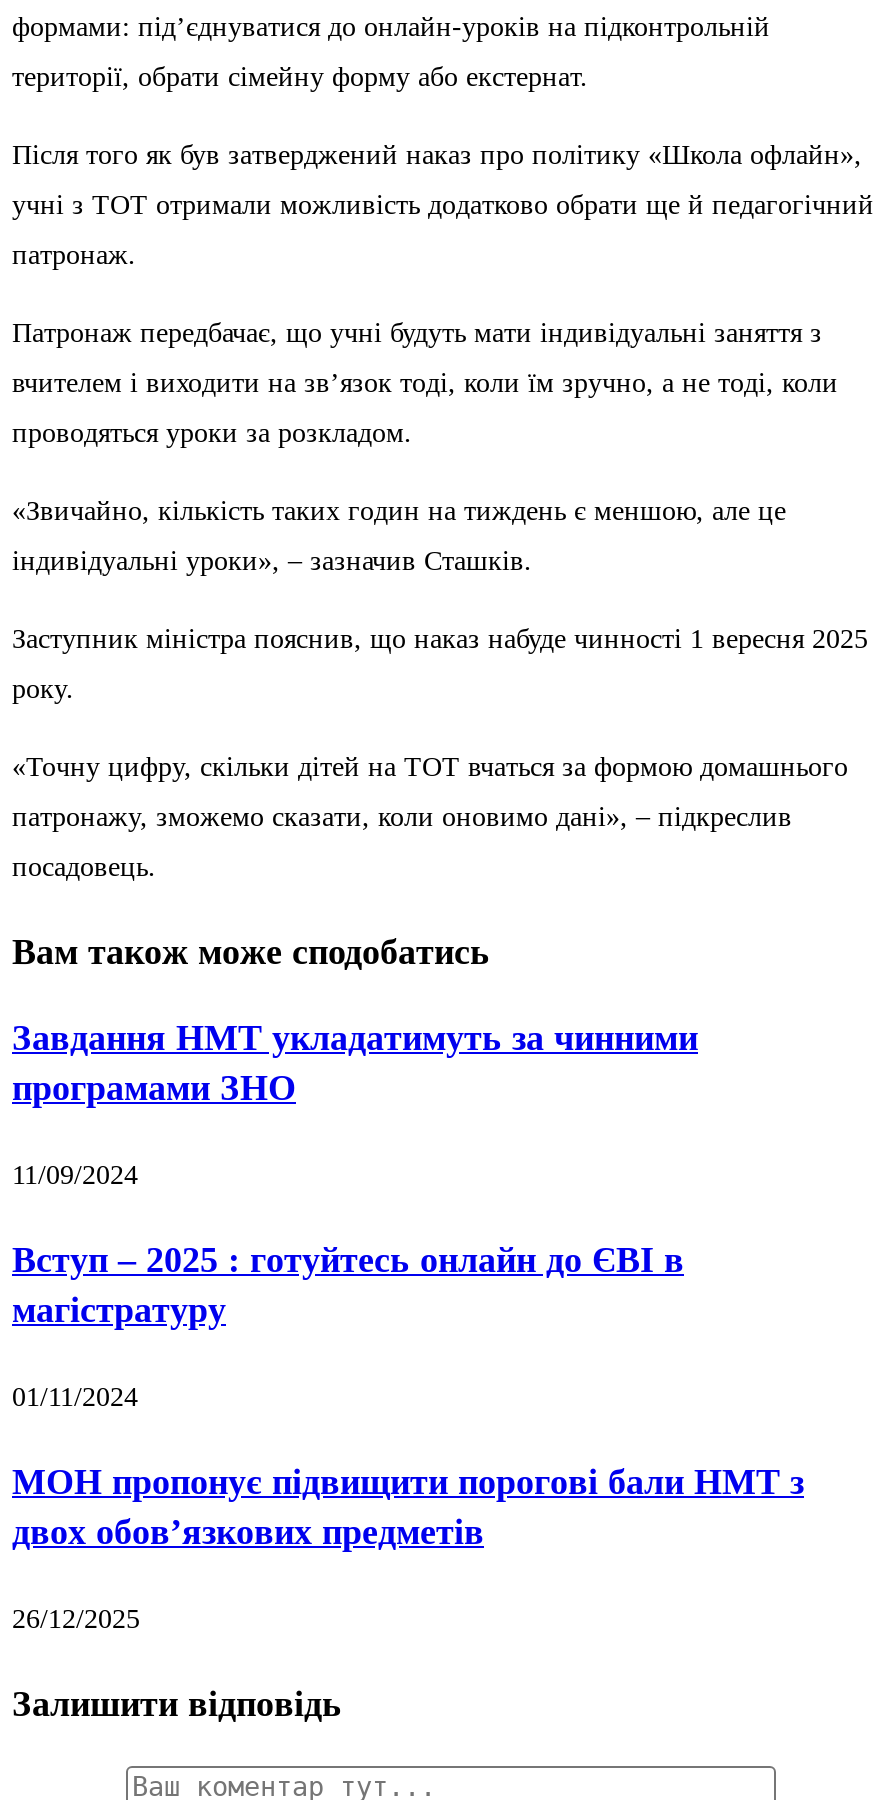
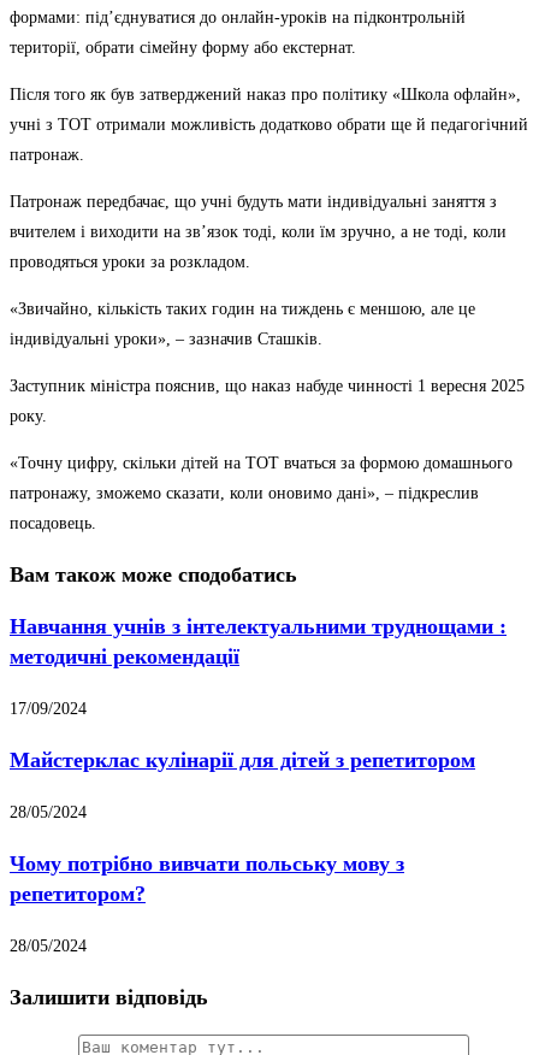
[12,1018,698,1108] Завдання НМТ укладатимуть за чинними | програмами ЗНО -> [10,614,507,669] Навчання учнів з інтелектуальними труднощами : | методичні рекомендації
[12,1160,138,1190] 11/09/2024 -> [10,700,87,718] 17/09/2024
[12,1240,684,1330] Вступ – 2025 : готуйтесь онлайн до ЄВІ в | магістратуру -> [10,748,475,772] Майстерклас кулінарії для дітей з репетитором
[12,1382,138,1412] 01/11/2024 -> [10,803,87,821] 28/05/2024
[12,1462,804,1552] МОН пропонує підвищити порогові бали НМТ з | двох обов’язкових предметів -> [10,852,404,906] Чому потрібно вивчати польську мову з | репетитором?
[12,1604,140,1634] 26/12/2025 -> [10,937,87,955] 28/05/2024

